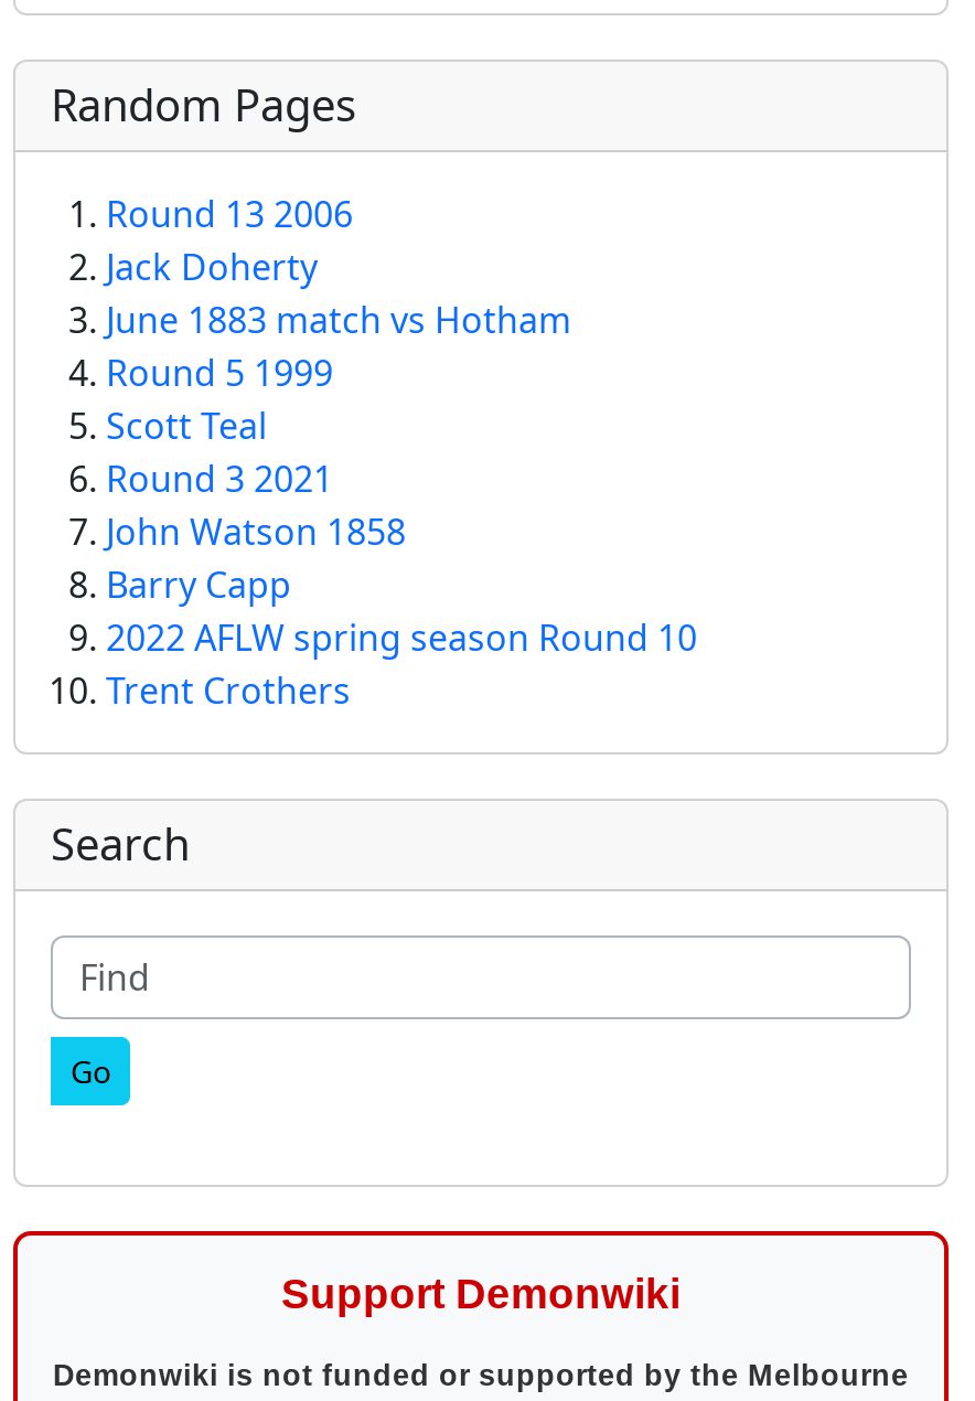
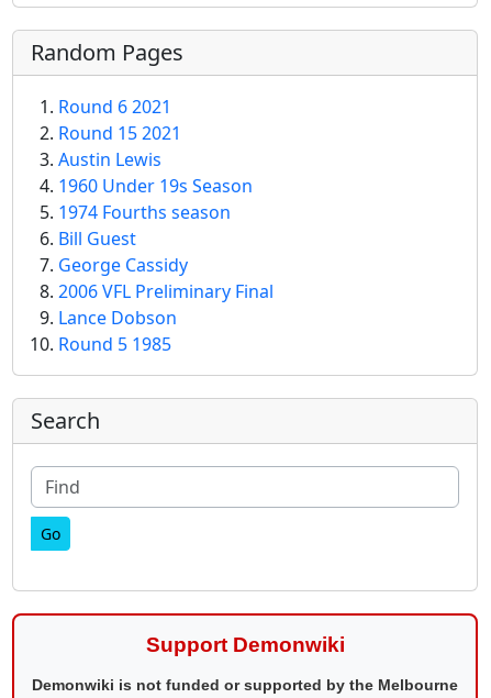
[106,191,697,716] Round 13 2006 | Jack Doherty | June 1883 match vs Hotham | Round 5 1999 | Scott Teal | Round 3 2021 | John Watson 1858 | Barry Capp | 2022 AFLW spring season Round 10 | Trent Crothers -> [58,95,274,357] Round 6 2021 | Round 15 2021 | Austin Lewis | 1960 Under 19s Season | 1974 Fourths season | Bill Guest | George Cassidy | 2006 VFL Preliminary Final | Lance Dobson | Round 5 1985

